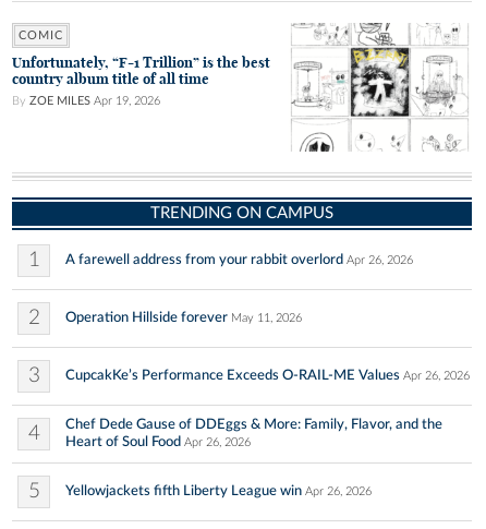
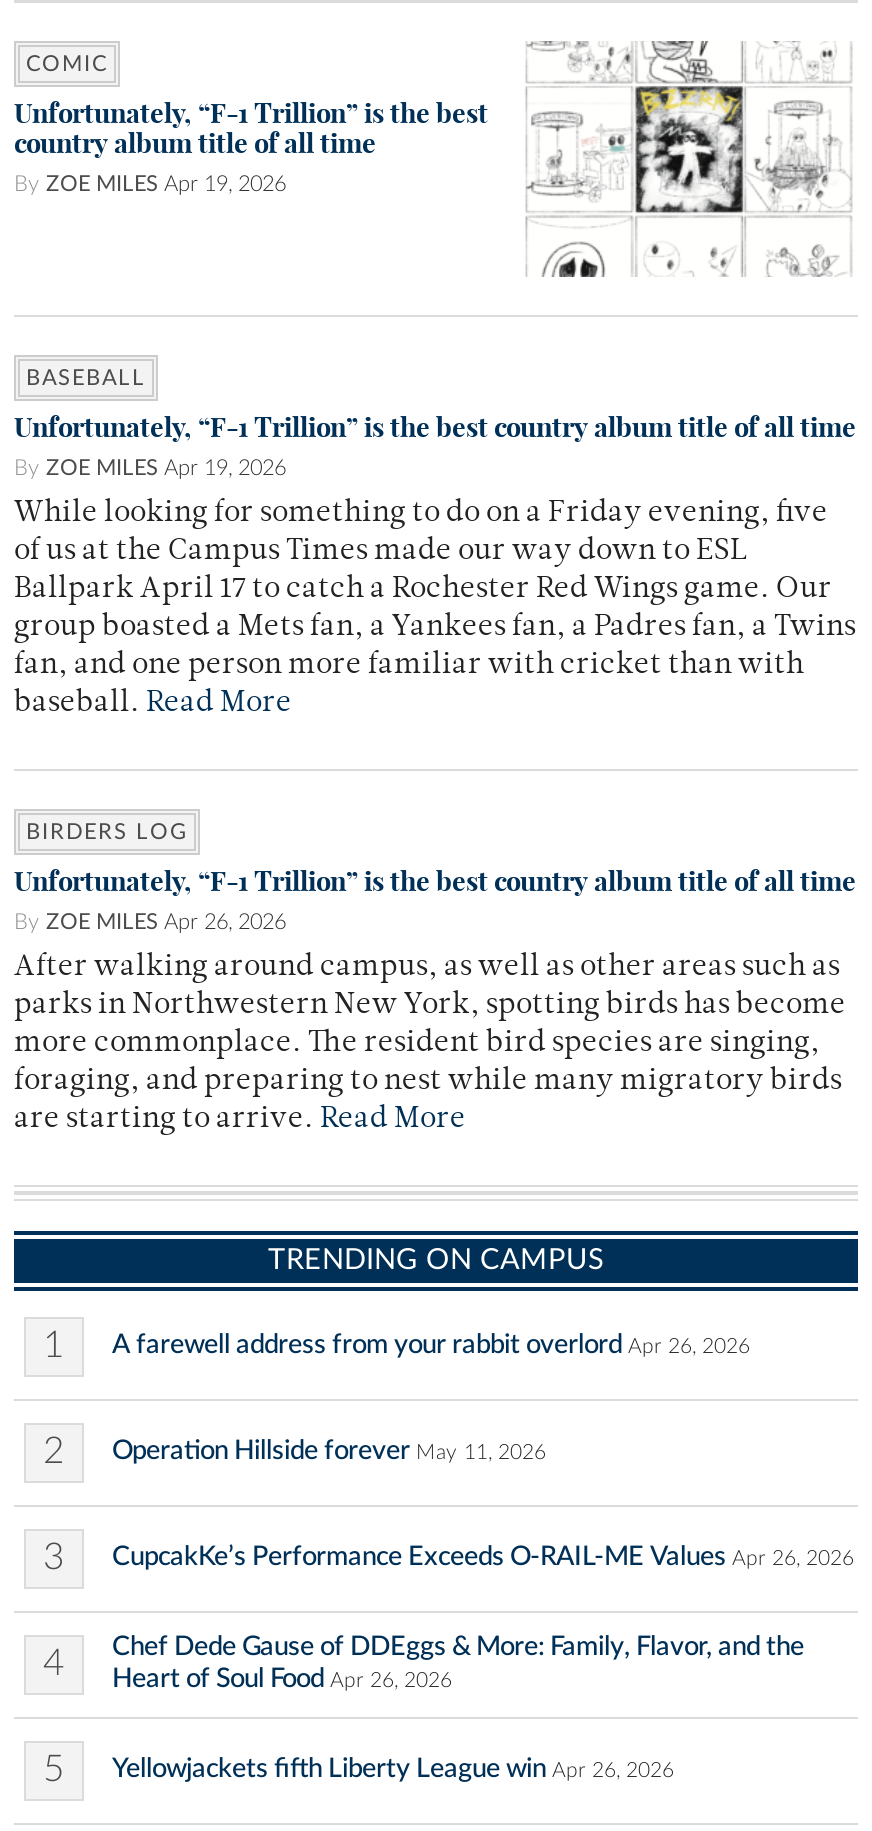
none -> [14,368,856,720] BASEBALL | Unfortunately, “F-1 Trillion” is the best country album title of all time | By ZOE MILES Apr 19, 2026 | While looking for something to do on a Friday evening, five | of us at the Campus Times made our way down to ESL | Ballpark April 17 to catch a Rochester Red Wings game. Our | group boasted a Mets fan, a Yankees fan, a Padres fan, a Twins | fan, and one person more familiar with cricket than with | baseball. Read More
none -> [14,822,856,1136] BIRDERS LOG | Unfortunately, “F-1 Trillion” is the best country album title of all time | By ZOE MILES Apr 26, 2026 | After walking around campus, as well as other areas such as | parks in Northwestern New York, spotting birds has become | more commonplace. The resident bird species are singing, | foraging, and preparing to nest while many migratory birds | are starting to arrive. Read More

